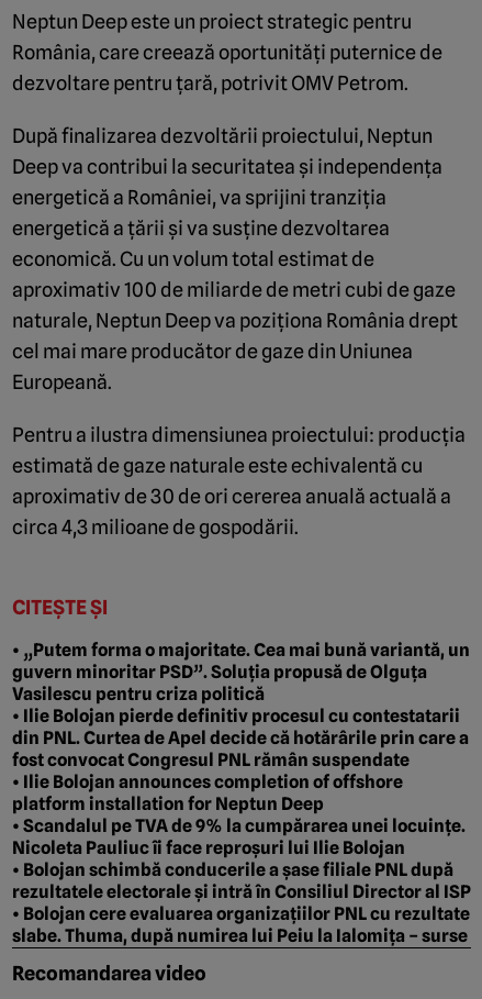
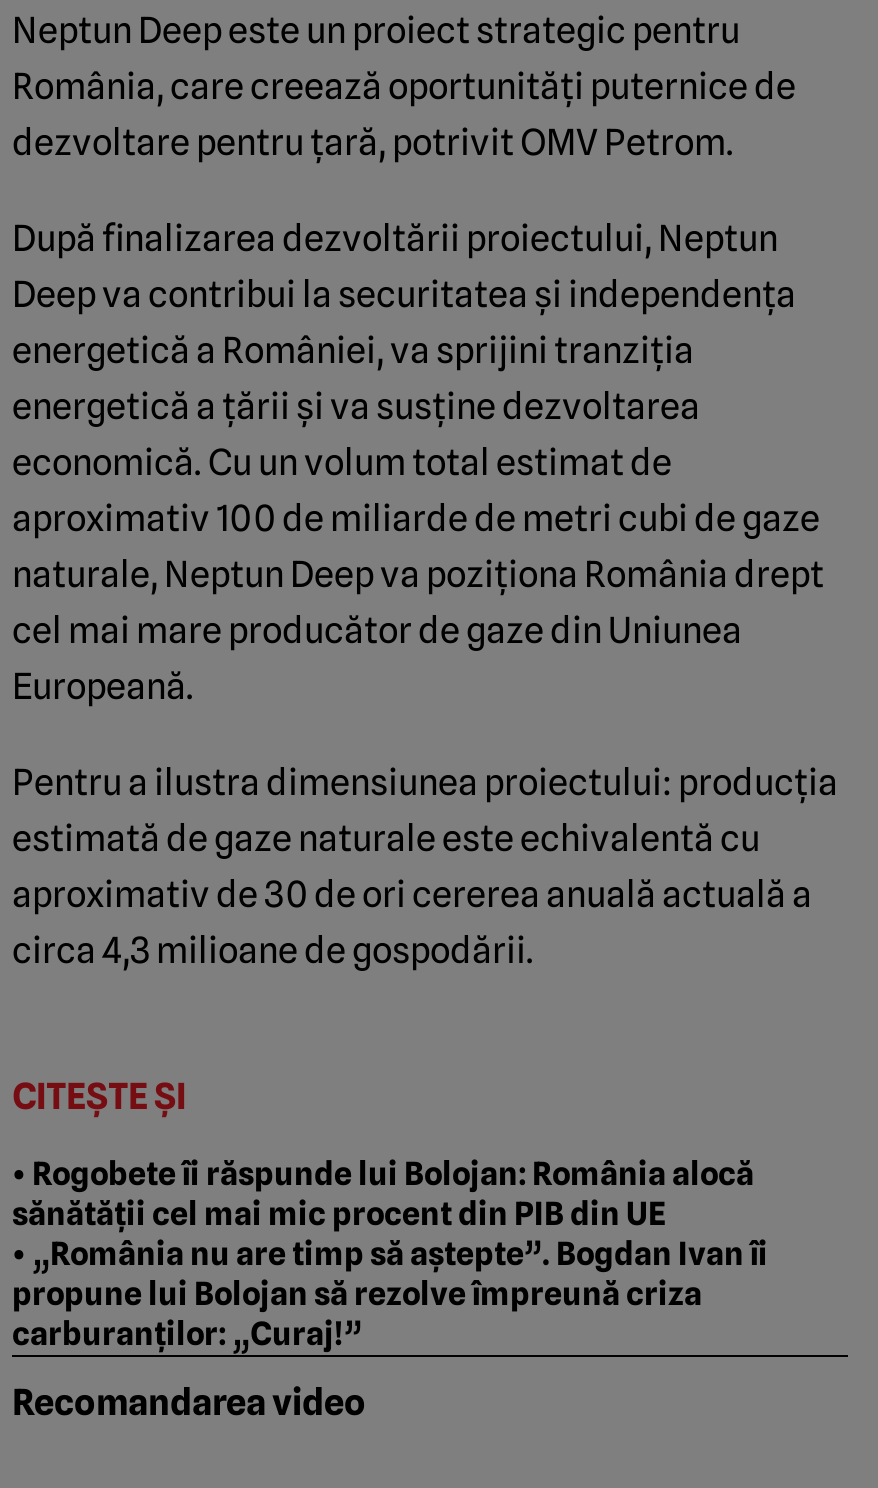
[12,639,471,946] • „Putem forma o majoritate. Cea mai bună variantă, un | guvern minoritar PSD”. Soluția propusă de Olguța | Vasilescu pentru criza politică | • Ilie Bolojan pierde definitiv procesul cu contestatarii | din PNL. Curtea de Apel decide că hotărârile prin care a | fost convocat Congresul PNL rămân suspendate | • Ilie Bolojan announces completion of offshore | platform installation for Neptun Deep | • Scandalul pe TVA de 9% la cumpărarea unei locuințe. | Nicoleta Pauliuc îi face reproșuri lui Ilie Bolojan | • Bolojan schimbă conducerile a șase filiale PNL după | rezultatele electorale și intră în Consiliul Director al ISP | • Bolojan cere evaluarea organizațiilor PNL cu rezultate | slabe. Thuma, după numirea lui Peiu la Ialomița – surse -> [12,1154,768,1352] • Rogobete îi răspunde lui Bolojan: România alocă | sănătății cel mai mic procent din PIB din UE | • „România nu are timp să aștepte”. Bogdan Ivan îi | propune lui Bolojan să rezolve împreună criza | carburanților: „Curaj!”

